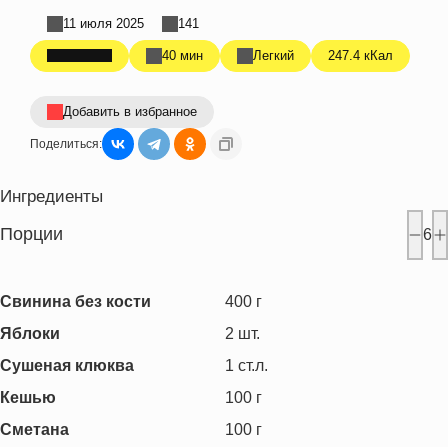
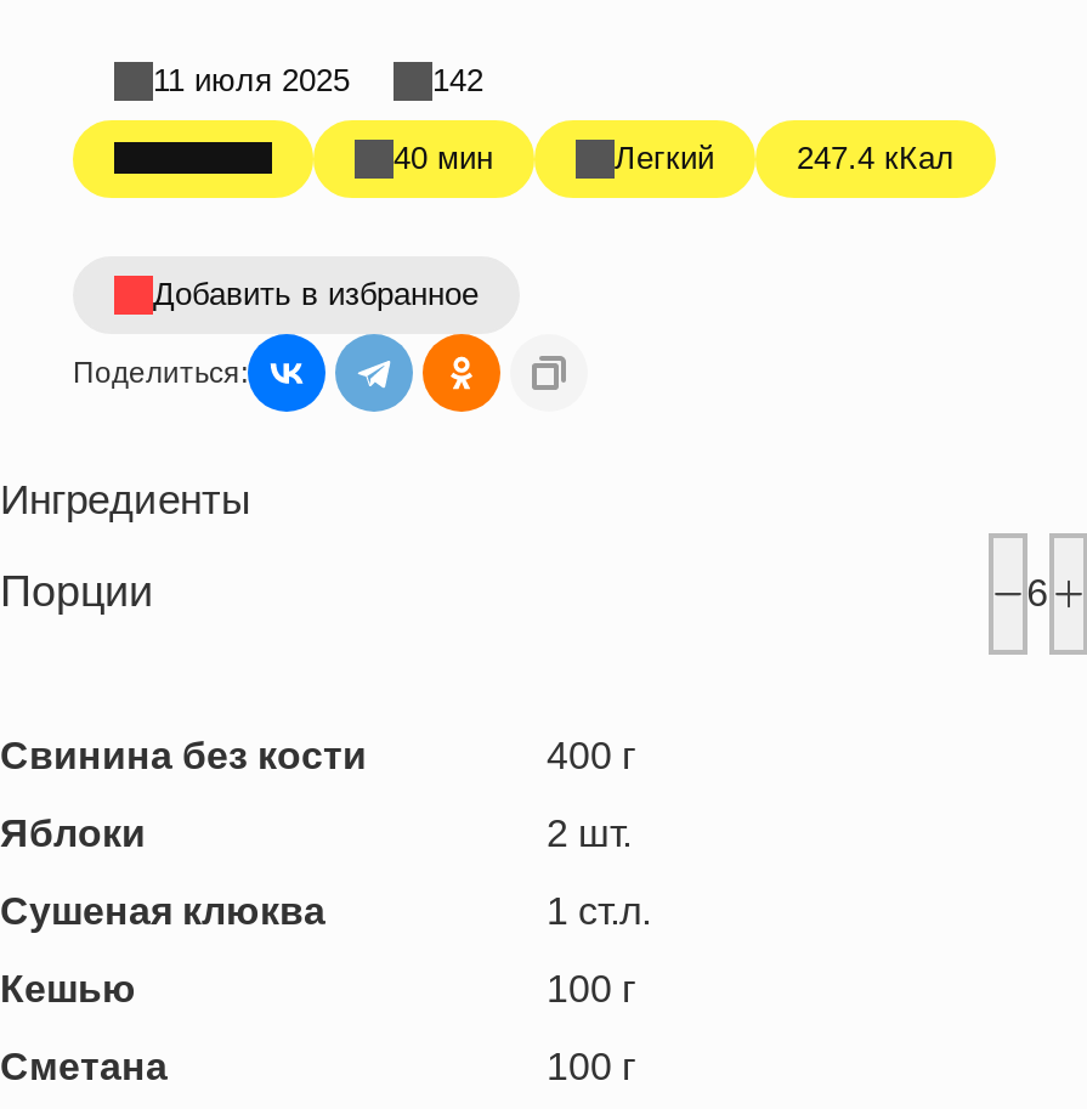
[178,16,199,31] 141 -> [432,63,483,99] 142

